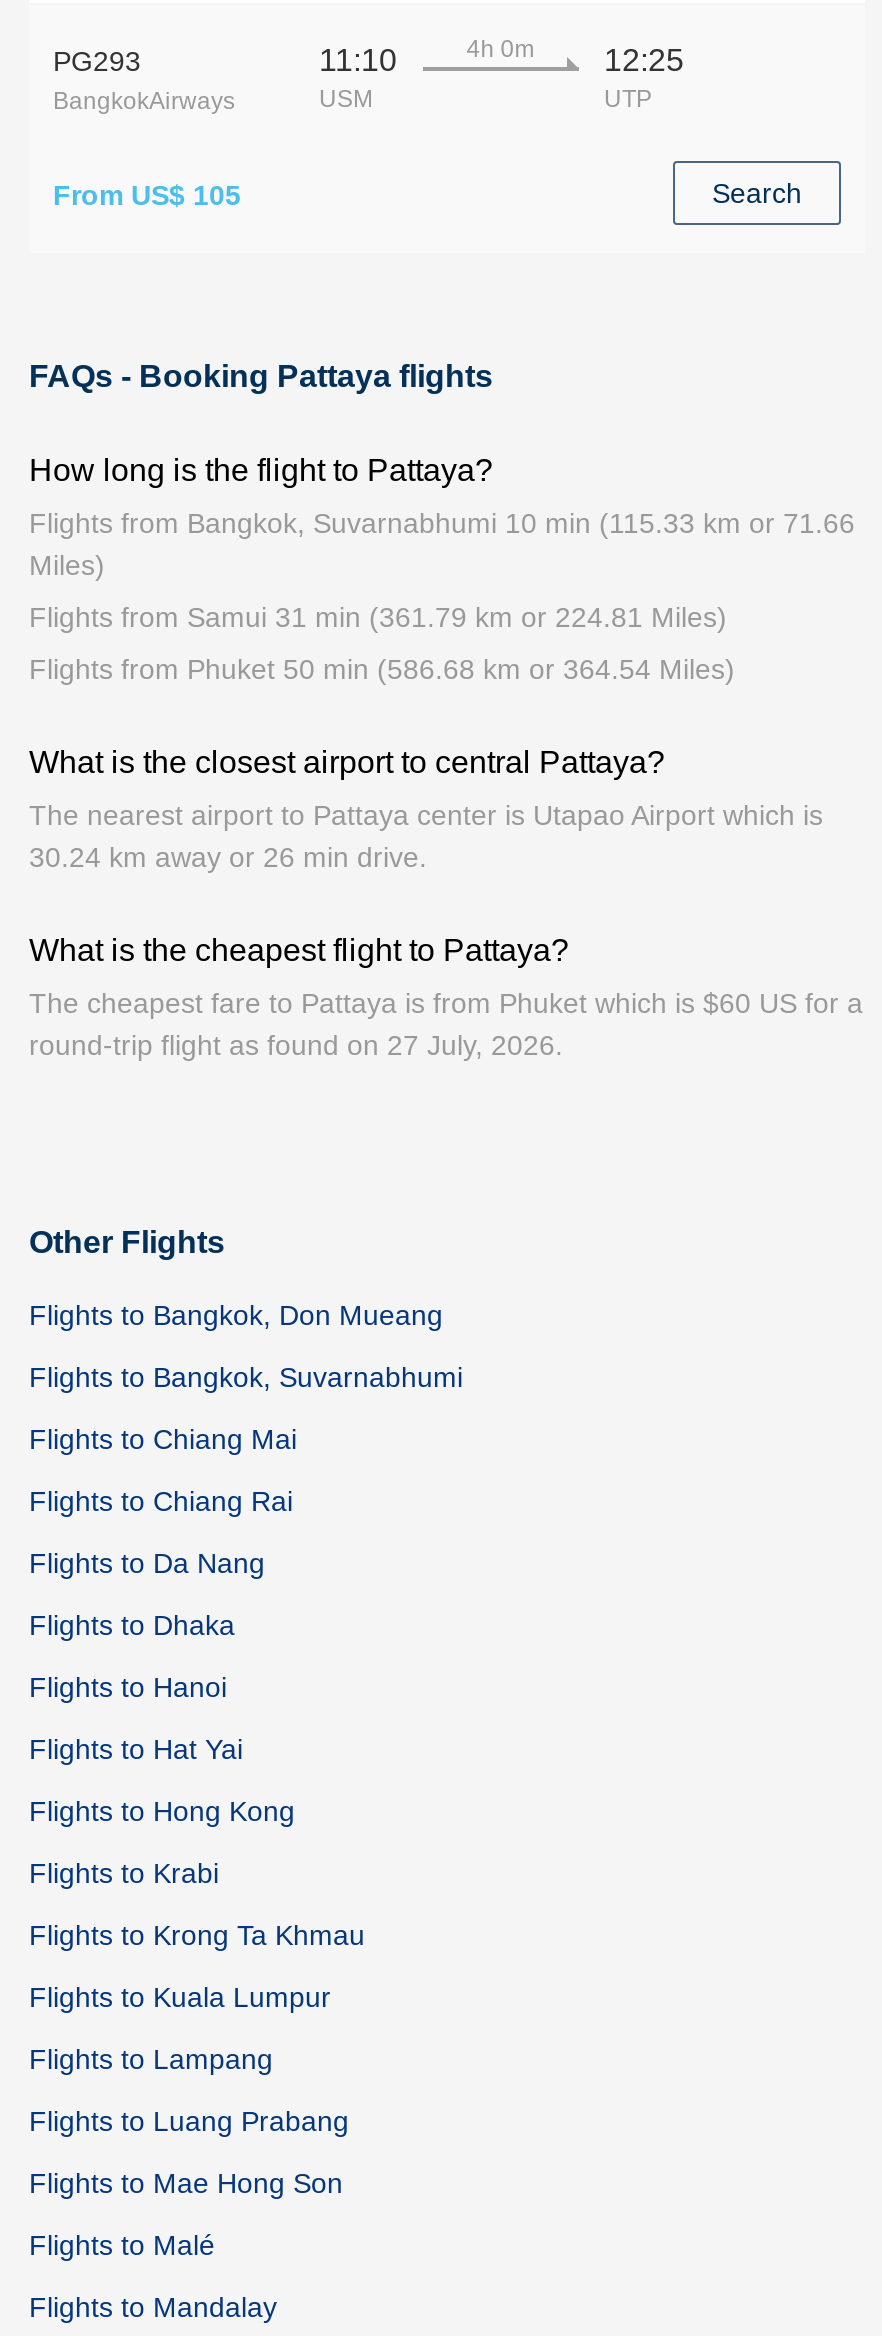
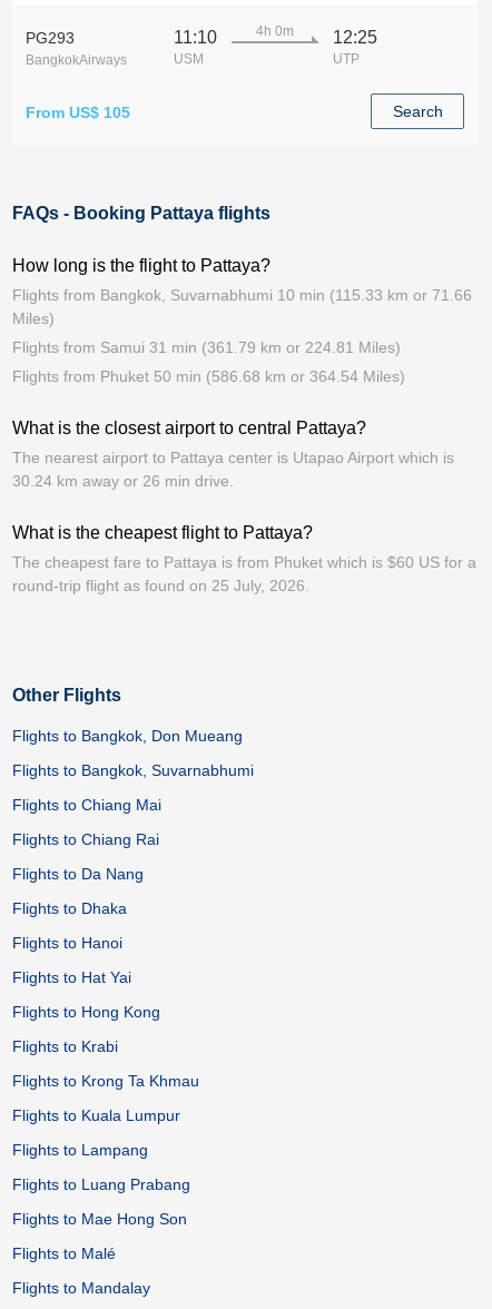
[29,1029,563,1061] round-trip flight as found on 27 July, 2026. -> [12,577,309,594] round-trip flight as found on 25 July, 2026.

